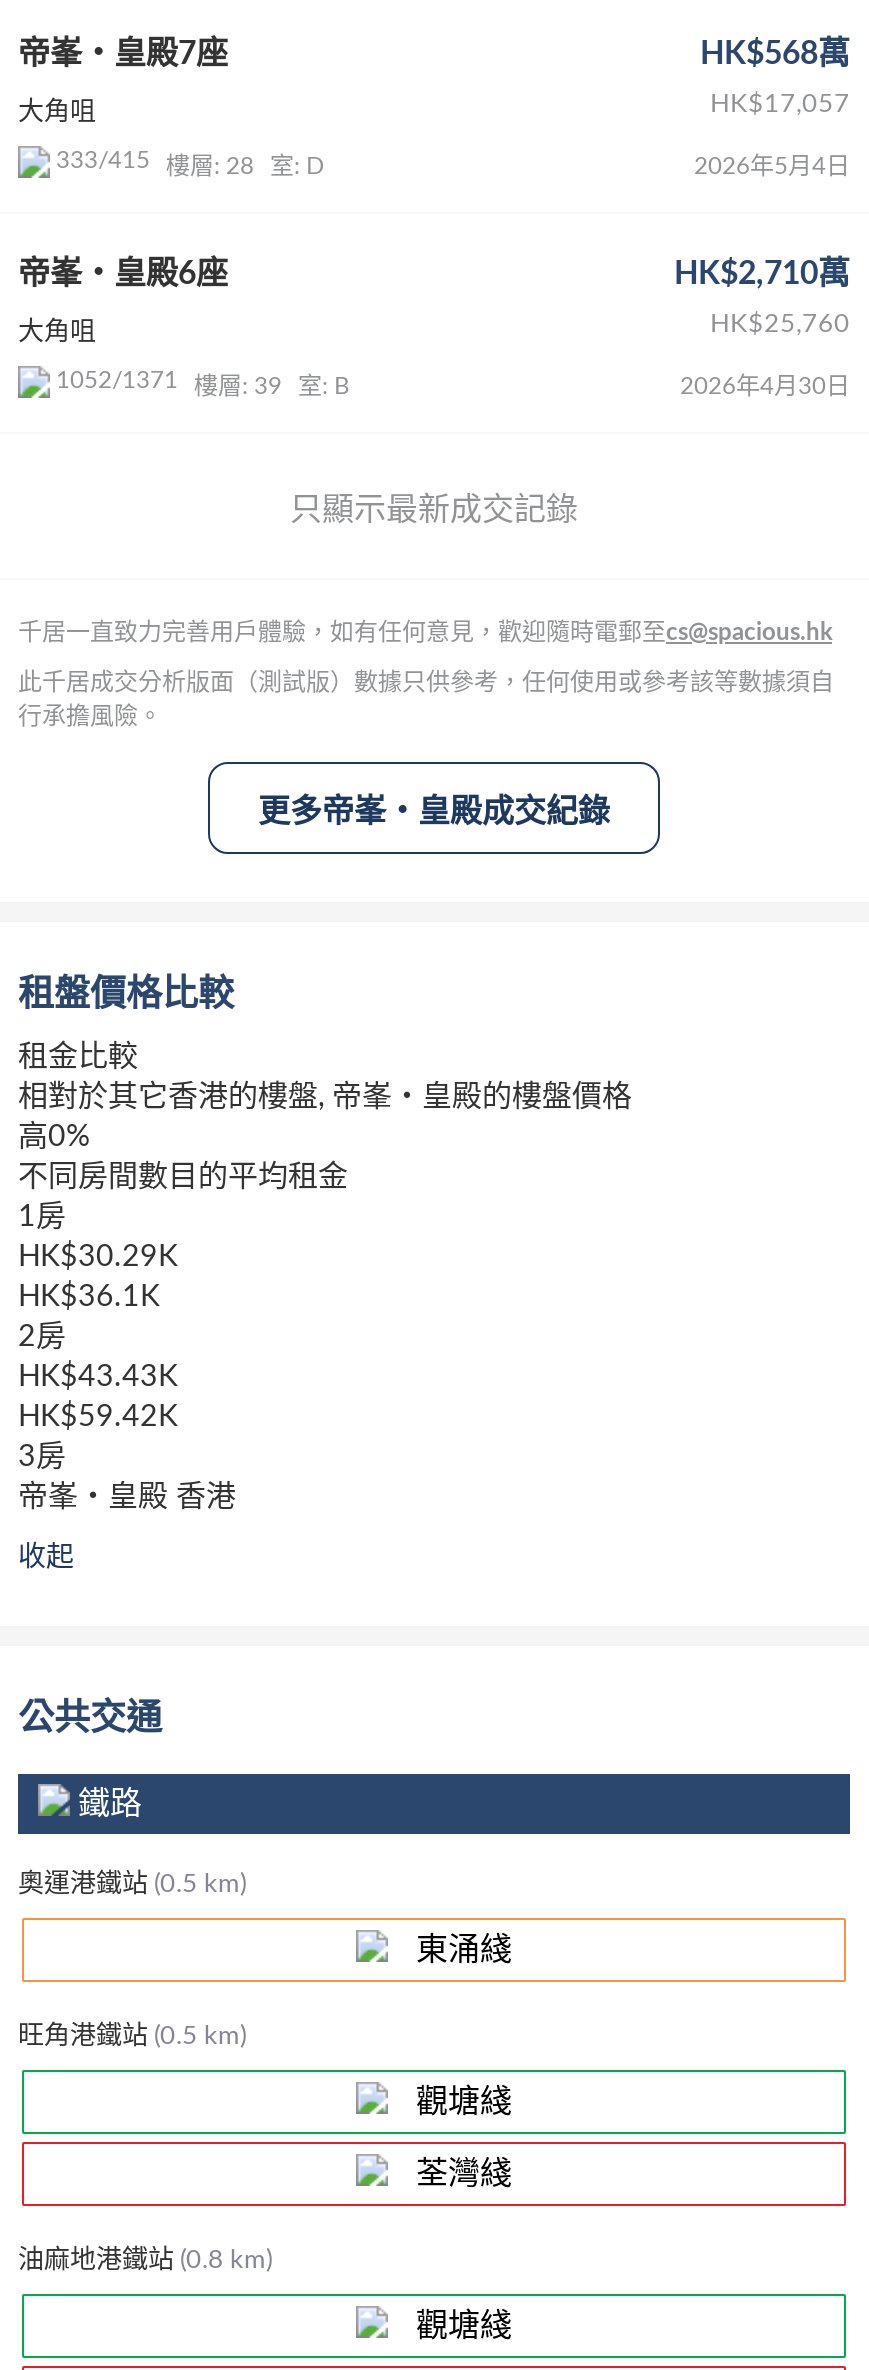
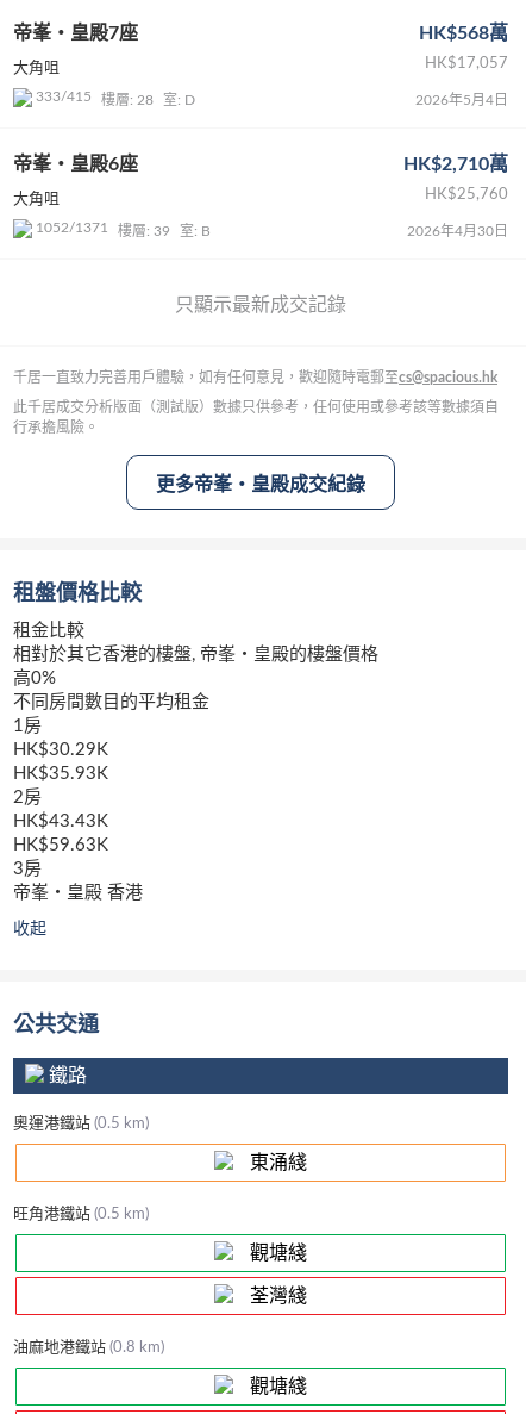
[18,1282,160,1312] HK$36.1K -> [13,765,108,783] HK$35.93K
[18,1402,178,1432] HK$59.42K -> [13,836,108,854] HK$59.63K

